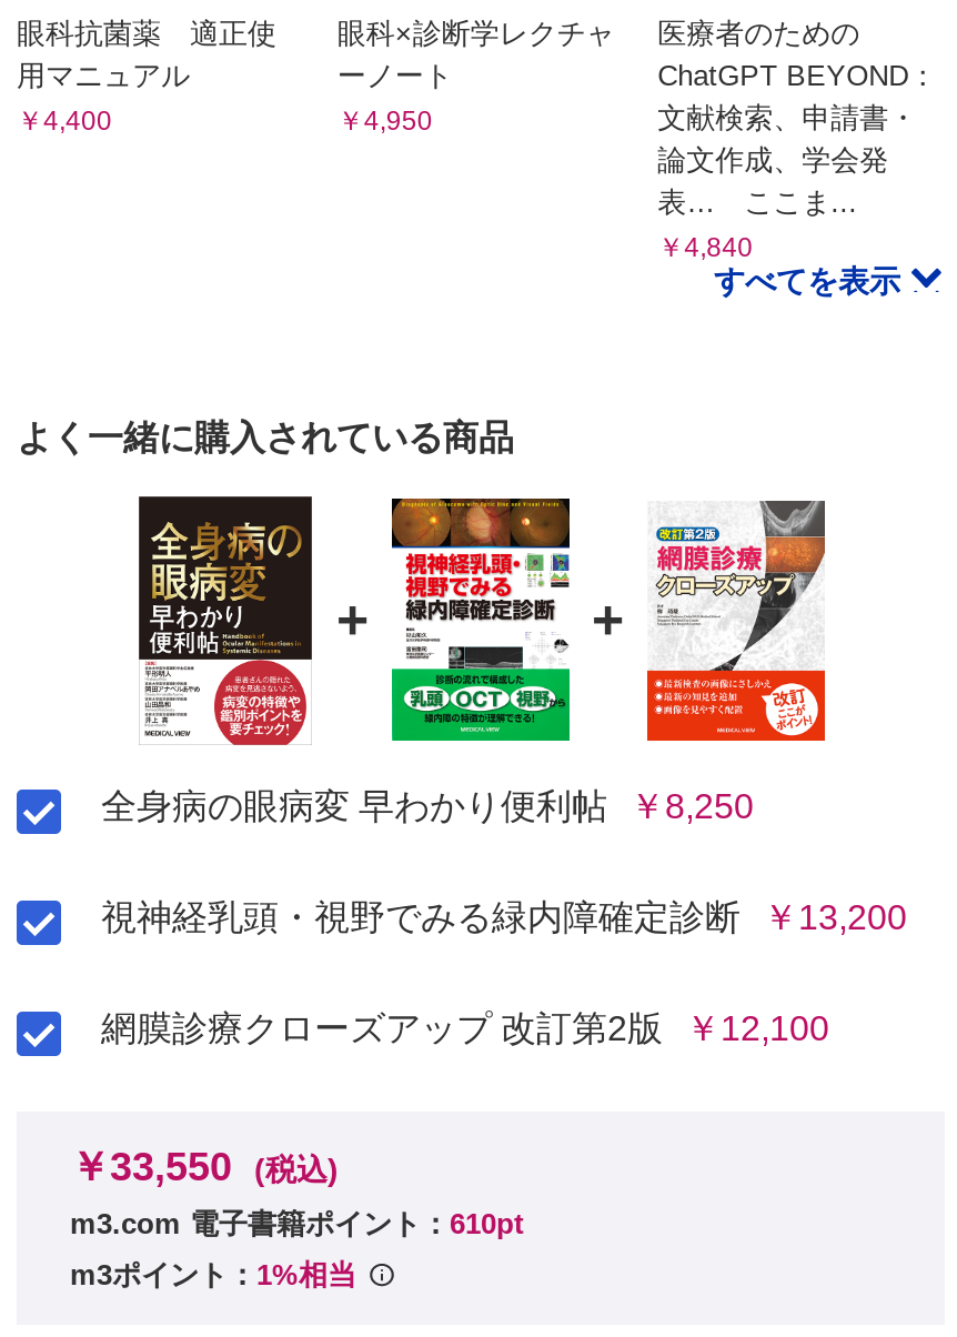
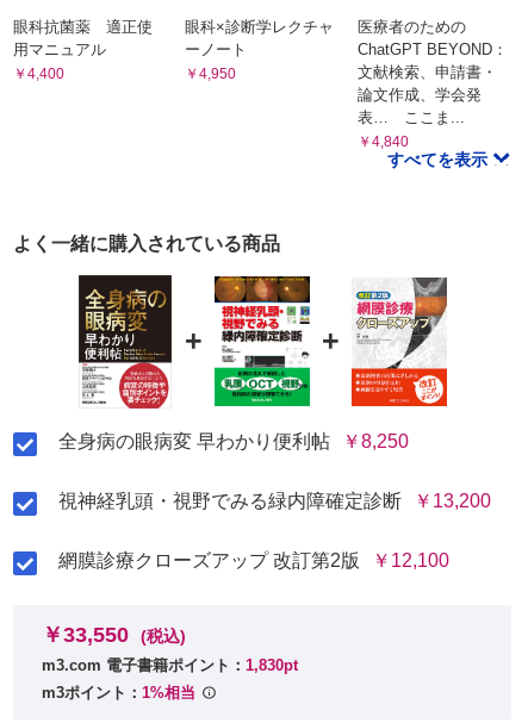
[70,1206,523,1240] m3.com 電子書籍ポイント：610pt -> [42,656,298,674] m3.com 電子書籍ポイント：1,830pt

